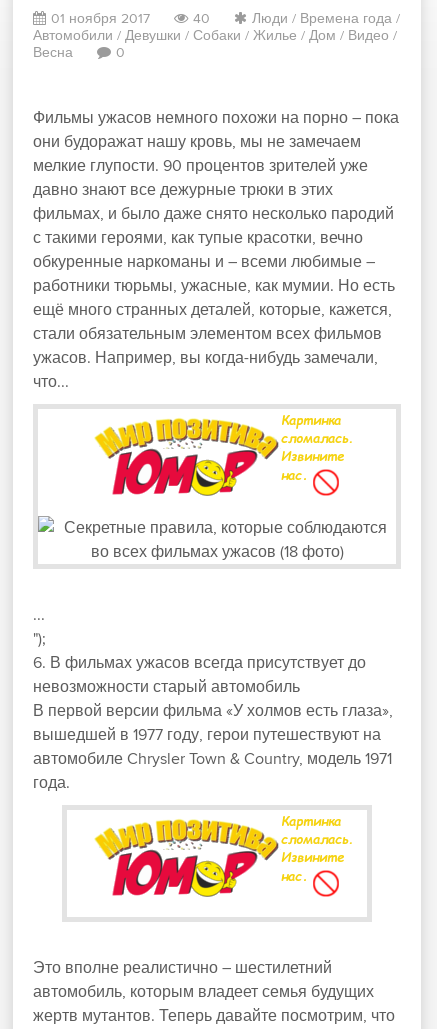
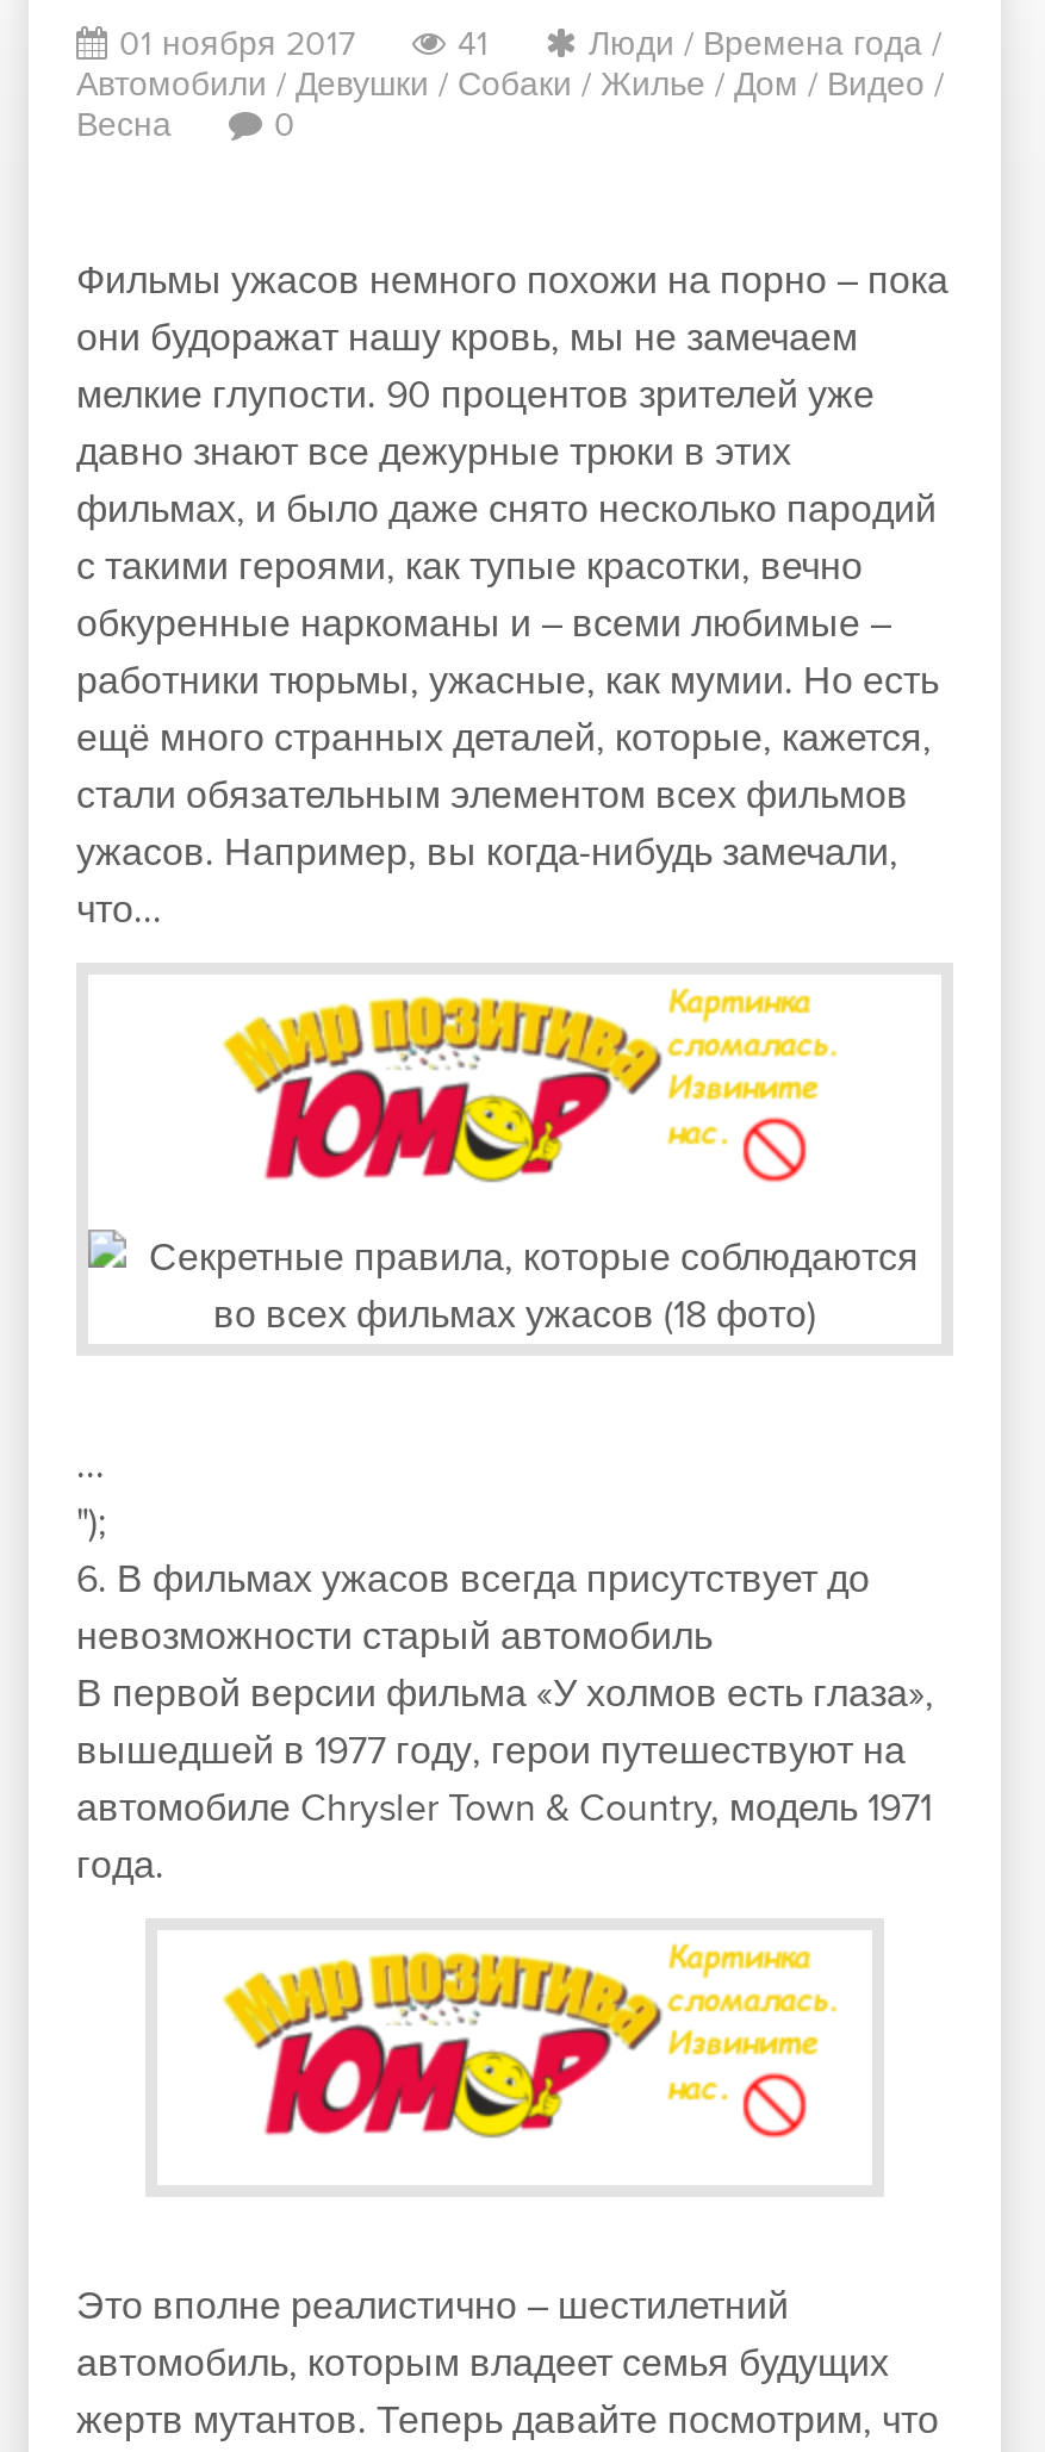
[193,10,210,27] 40 -> [458,24,489,64] 41

